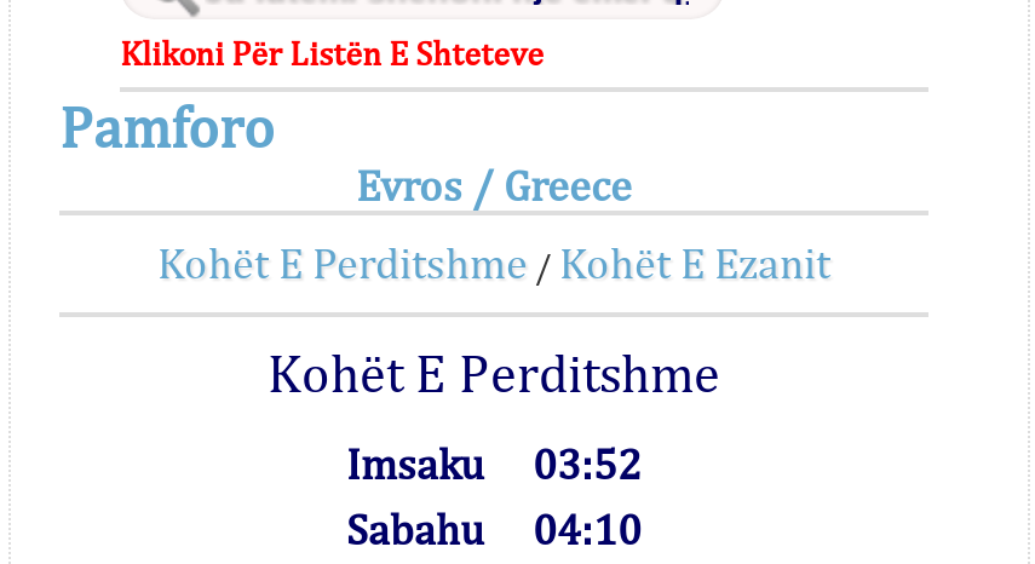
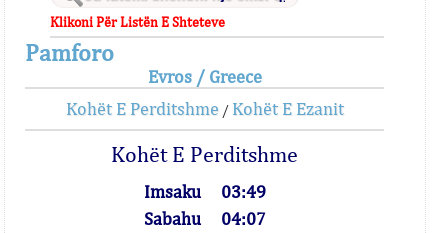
[346,438,642,489] Imsaku 03:52 -> [143,181,265,202] Imsaku 03:49
[346,503,642,554] Sabahu 04:10 -> [143,208,265,229] Sabahu 04:07

